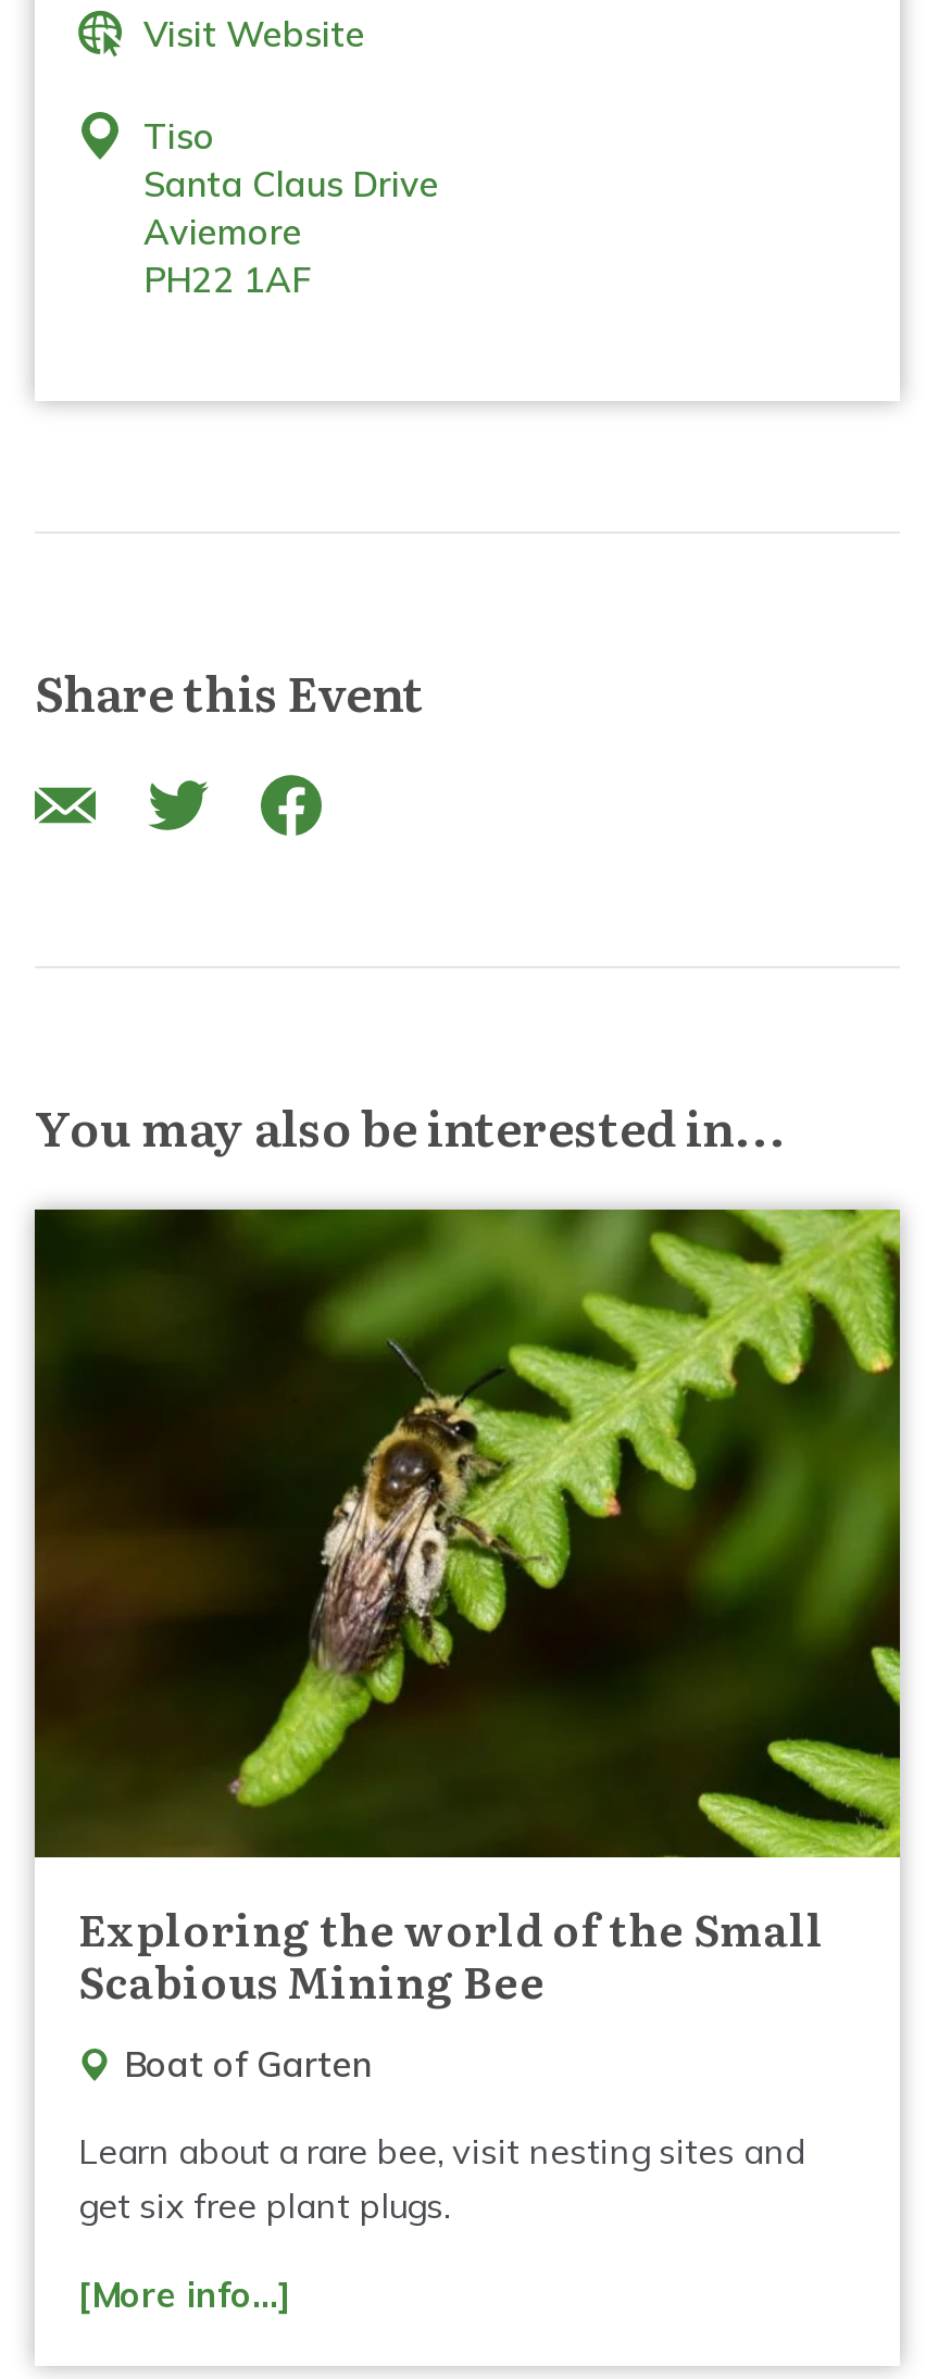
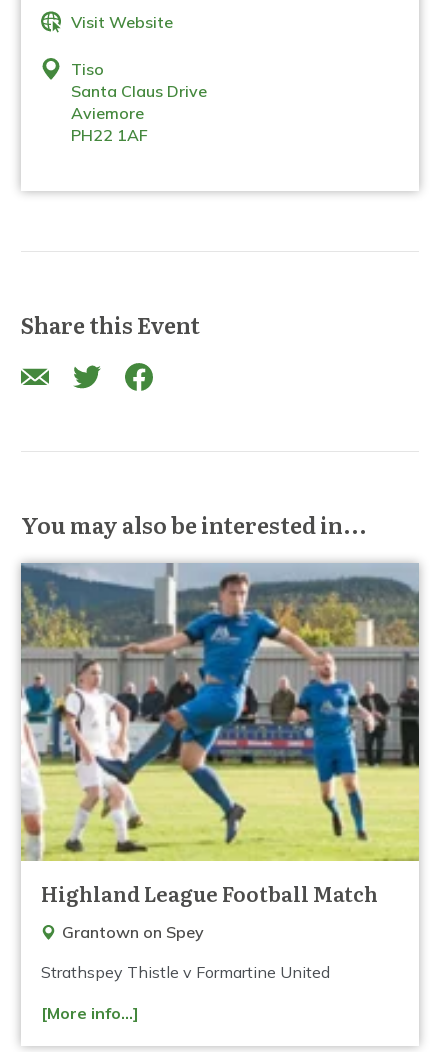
[33,1207,902,2012] [image] | Exploring the world of the Small | Scabious Mining Bee -> [20,563,420,908] [image] | Highland League Football Match
[124,2043,372,2086] Boat of Garten -> [62,922,204,942] Grantown on Spey
[78,2129,804,2227] Learn about a rare bee, visit nesting sites and | get six free plant plugs. -> [41,962,330,982] Strathspey Thistle v Formartine United

